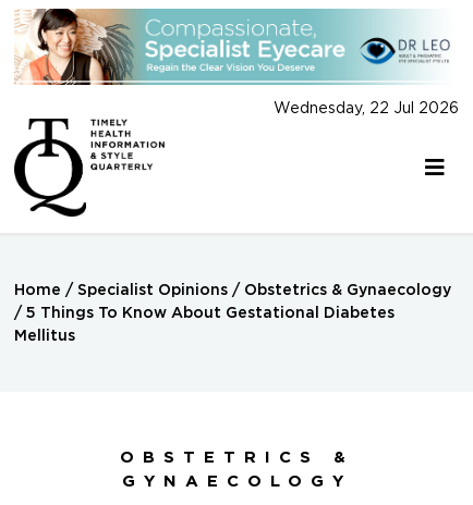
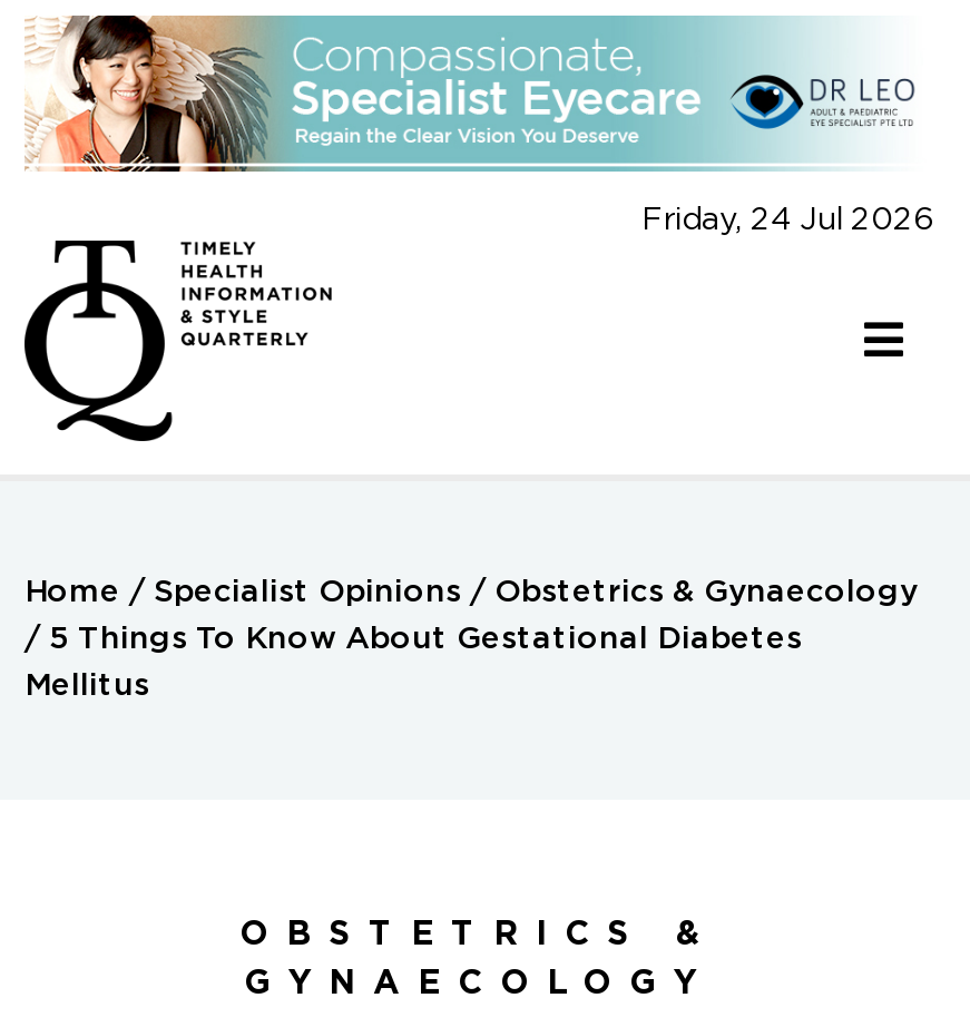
[274,99,459,115] Wednesday, 22 Jul 2026 -> [641,200,933,233] Friday, 24 Jul 2026

